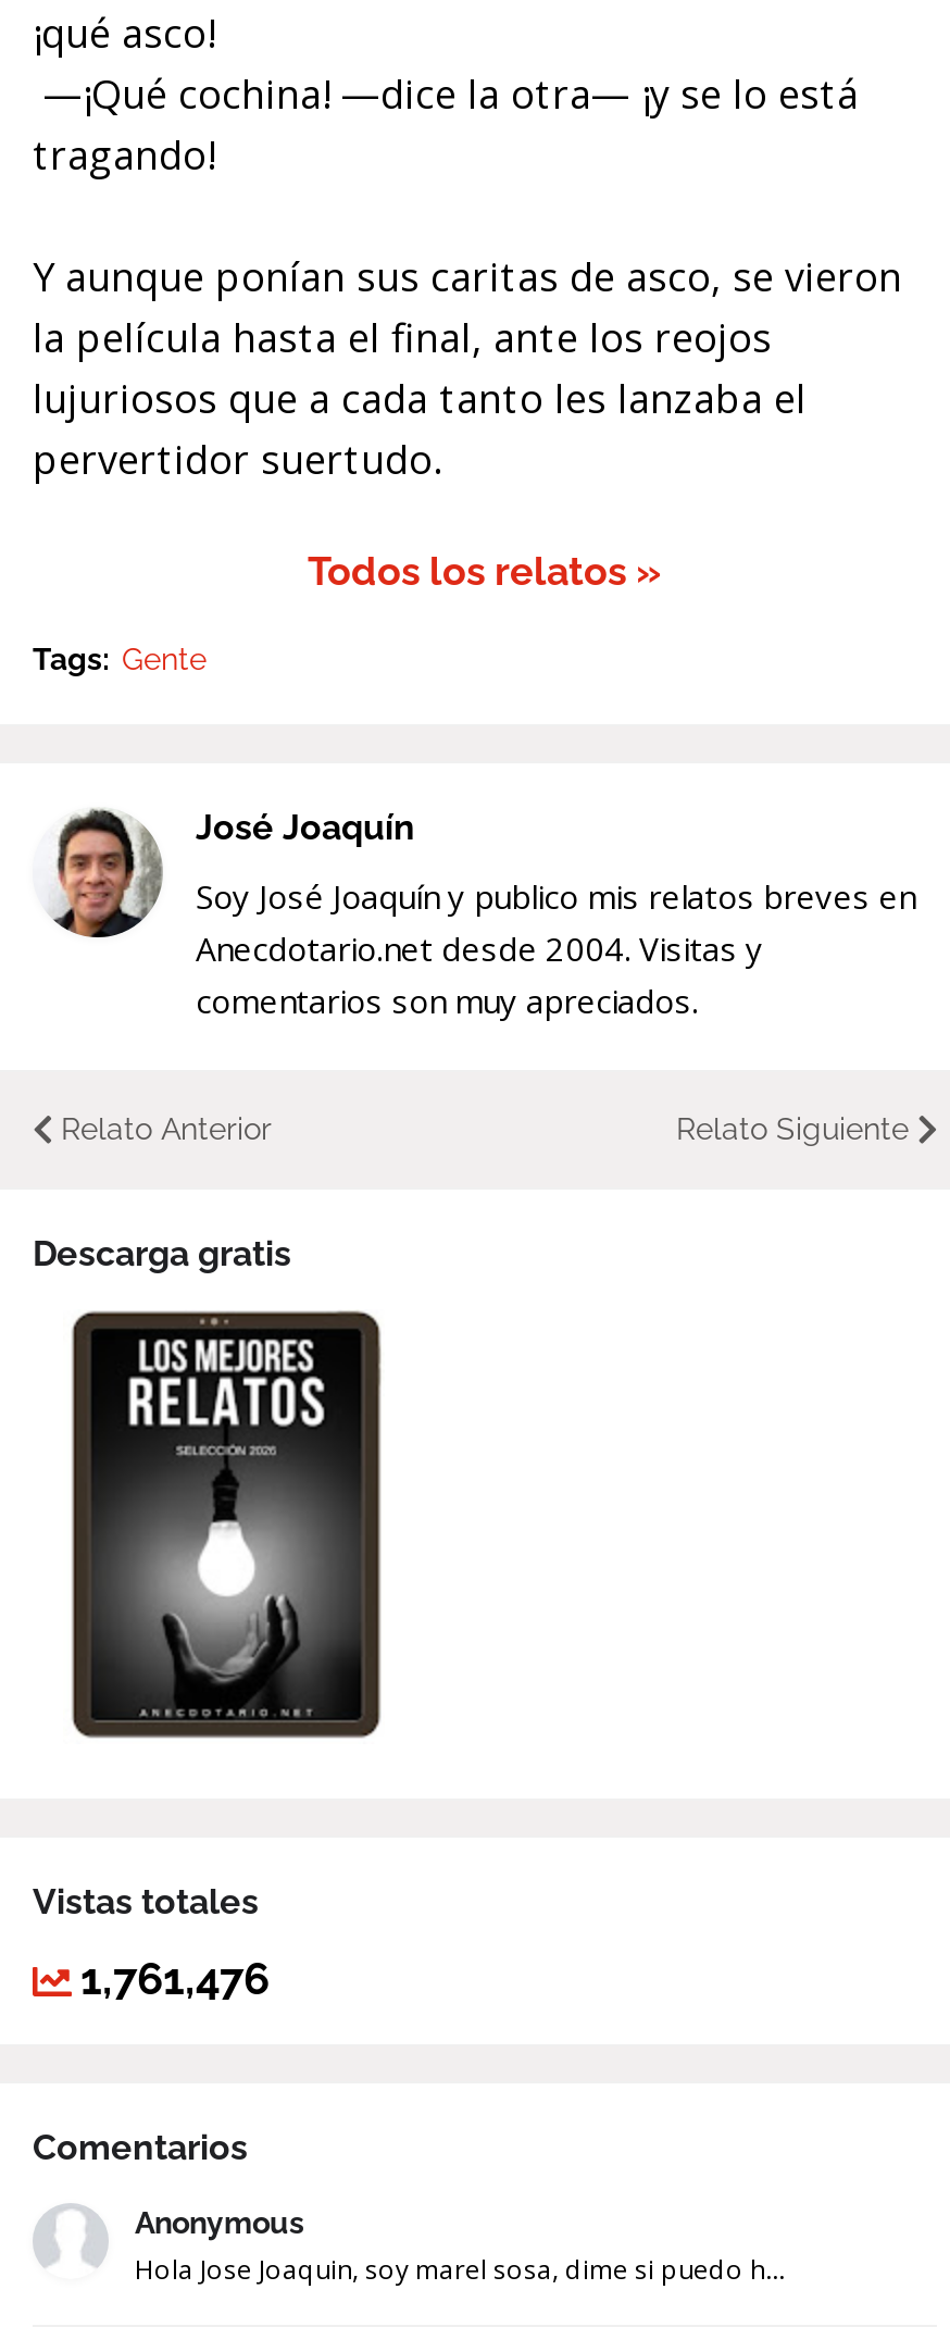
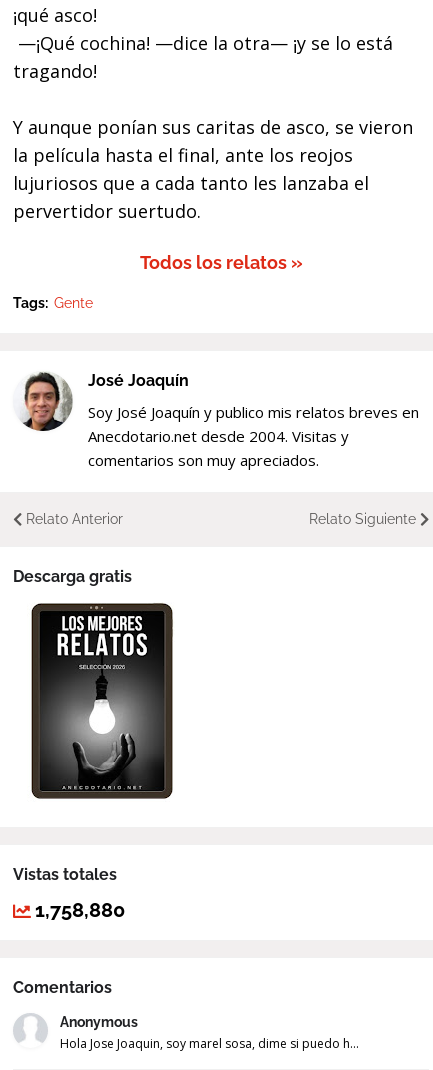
[80,1953,270,2005] 1,761,476 -> [35,898,125,922] 1,758,880

